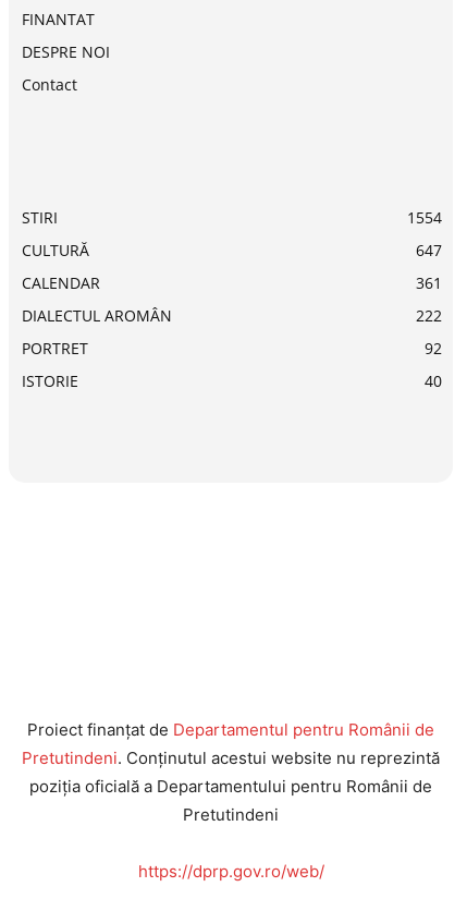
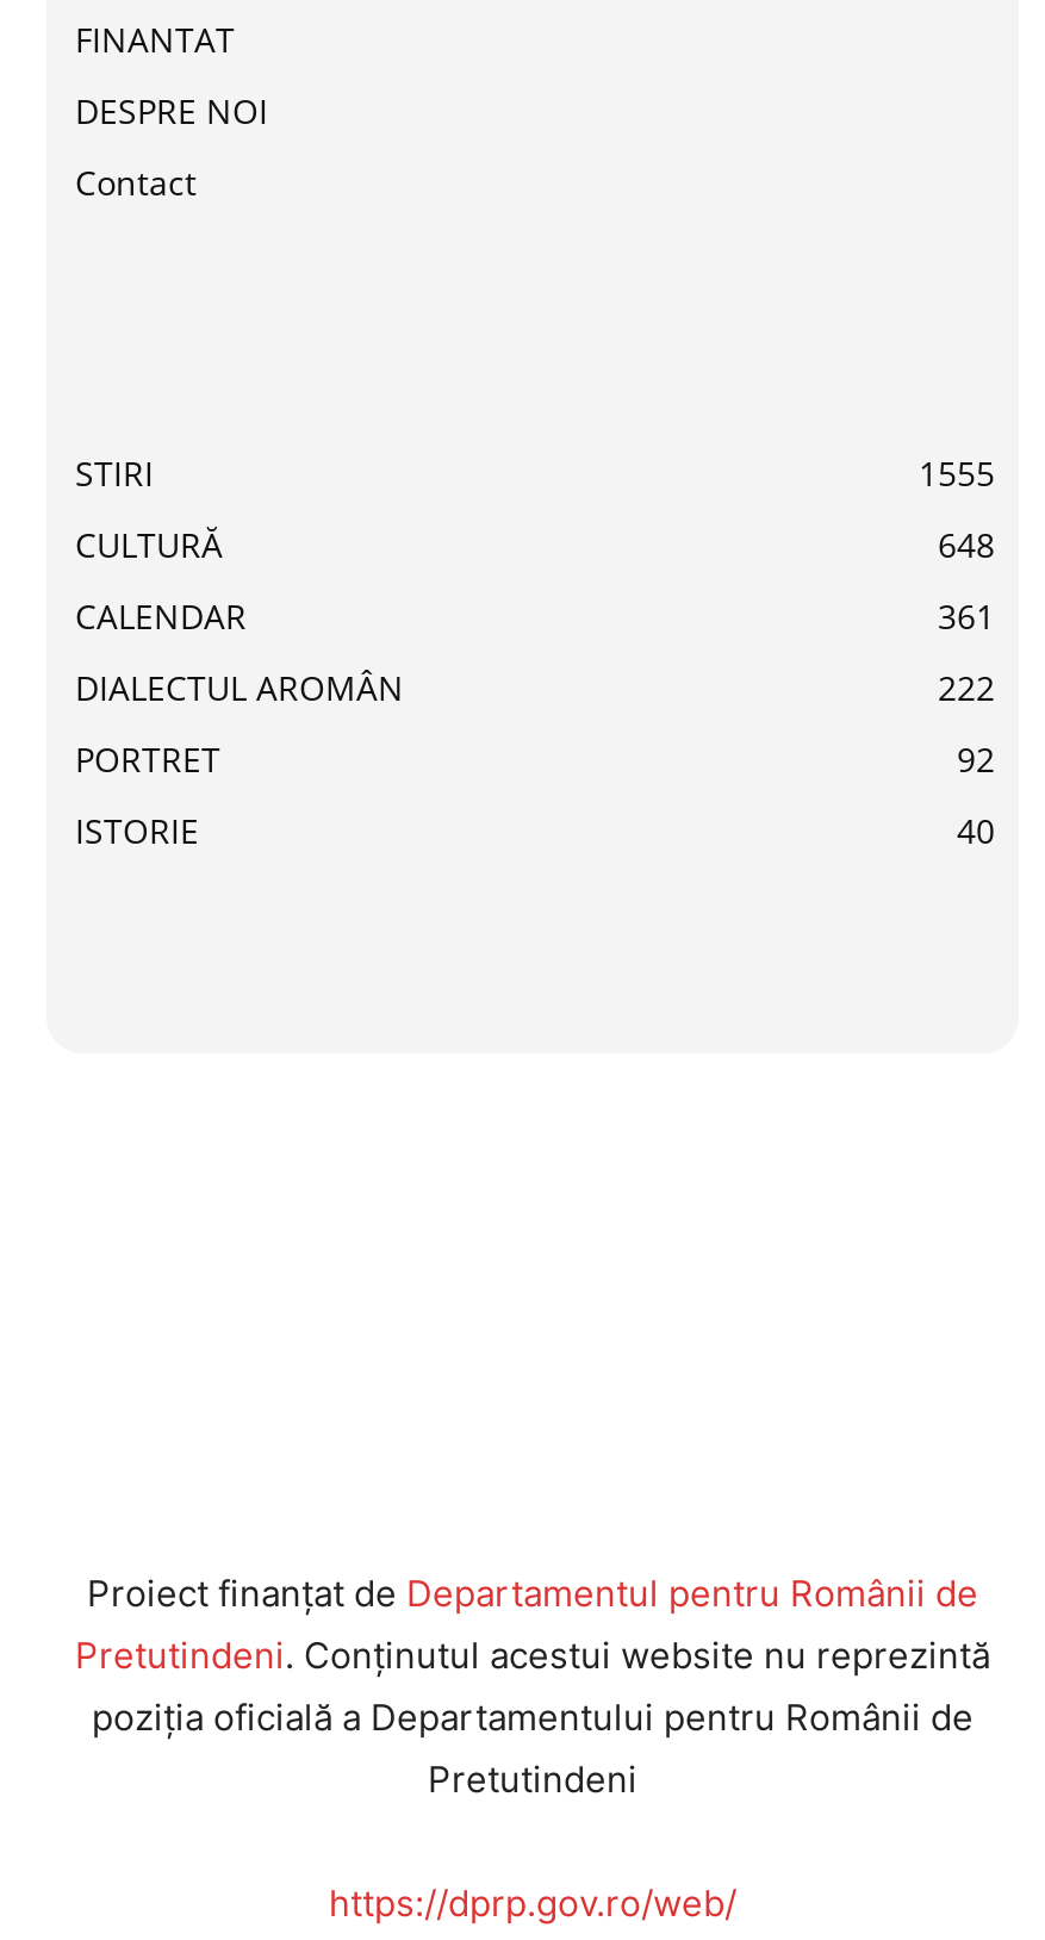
[407,207,442,227] 1554 -> [919,450,995,495] 1555
[416,239,442,260] 647 -> [938,521,995,567] 648

